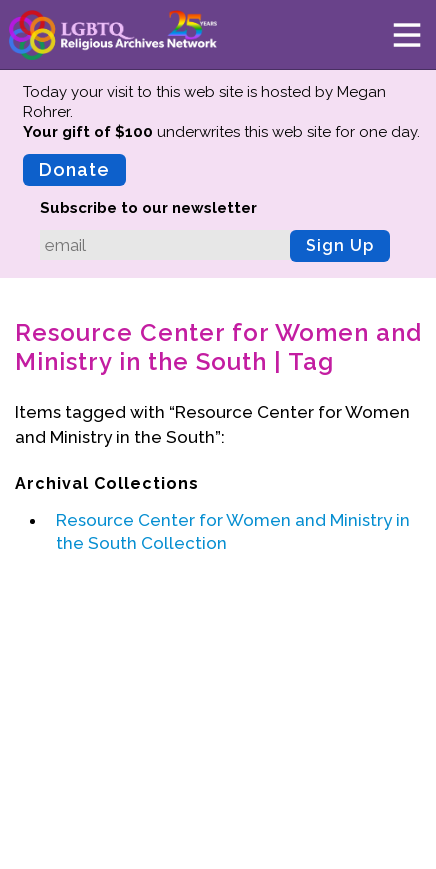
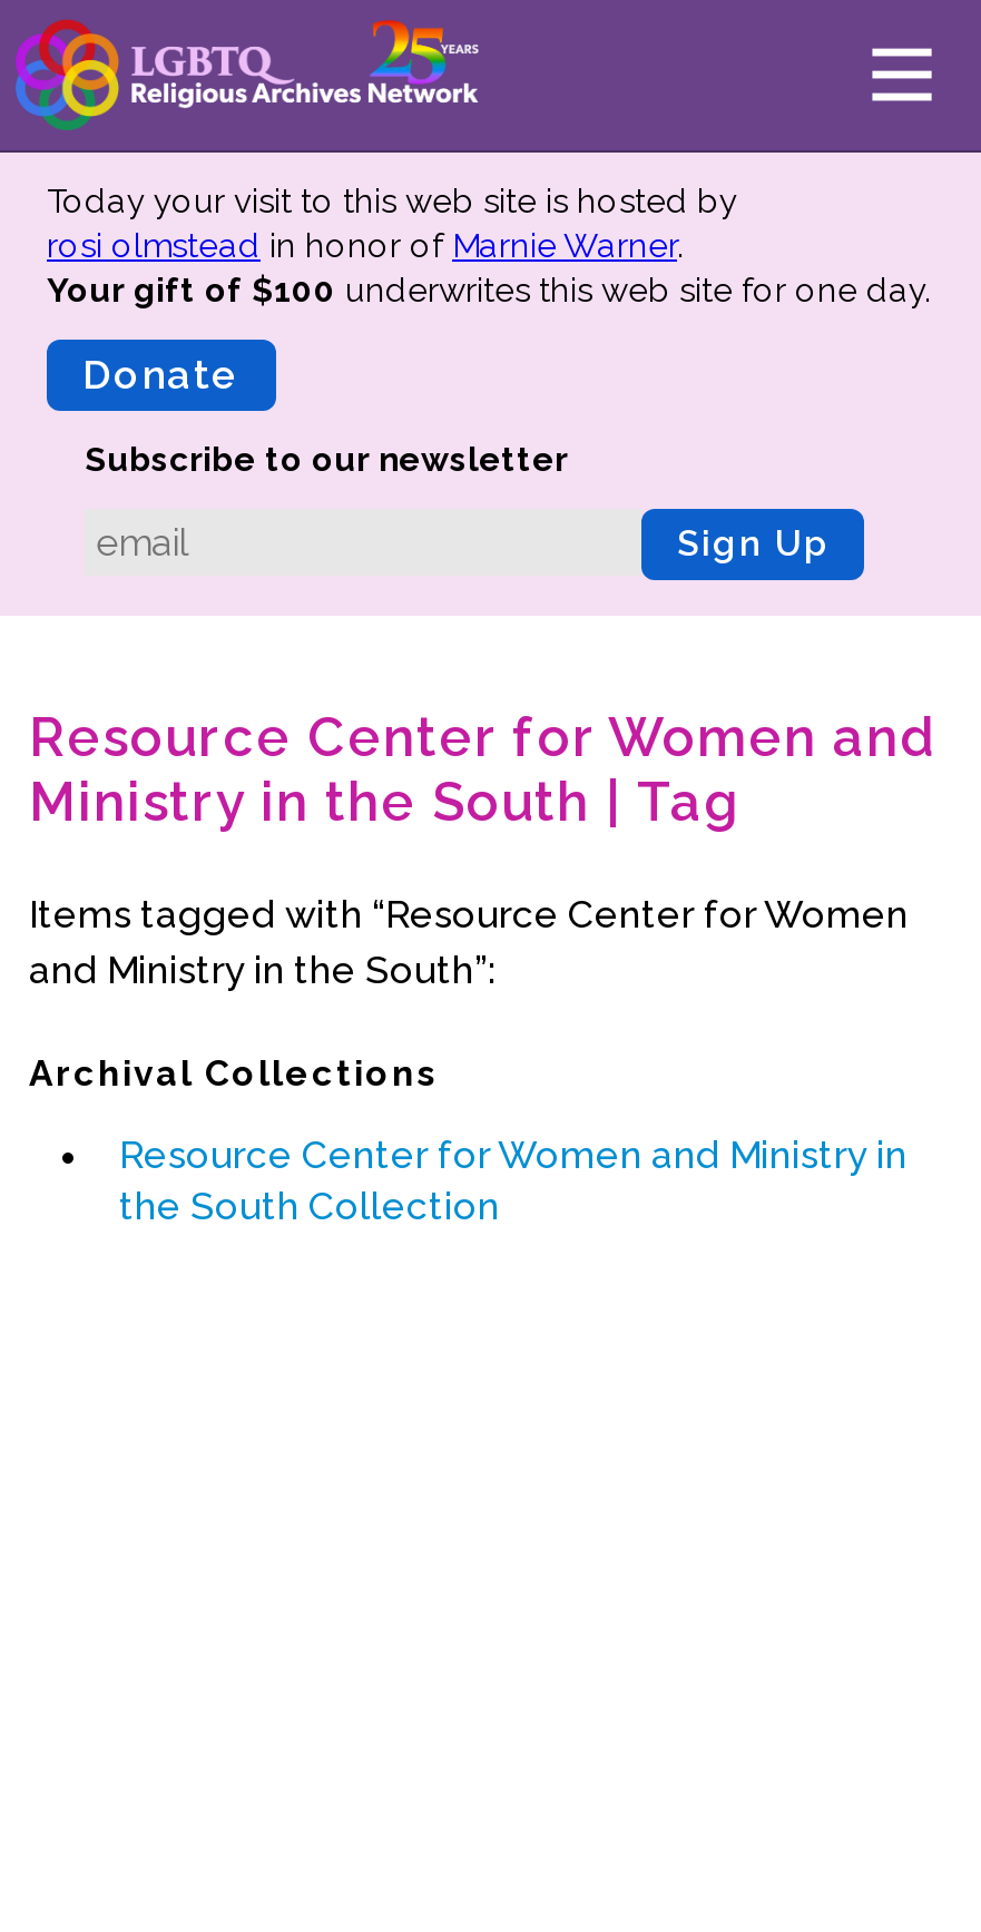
[23,83,386,121] Today your visit to this web site is hosted by Megan | Rohrer. -> [47,182,737,266] Today your visit to this web site is hosted by | rosi olmstead in honor of Marnie Warner.

